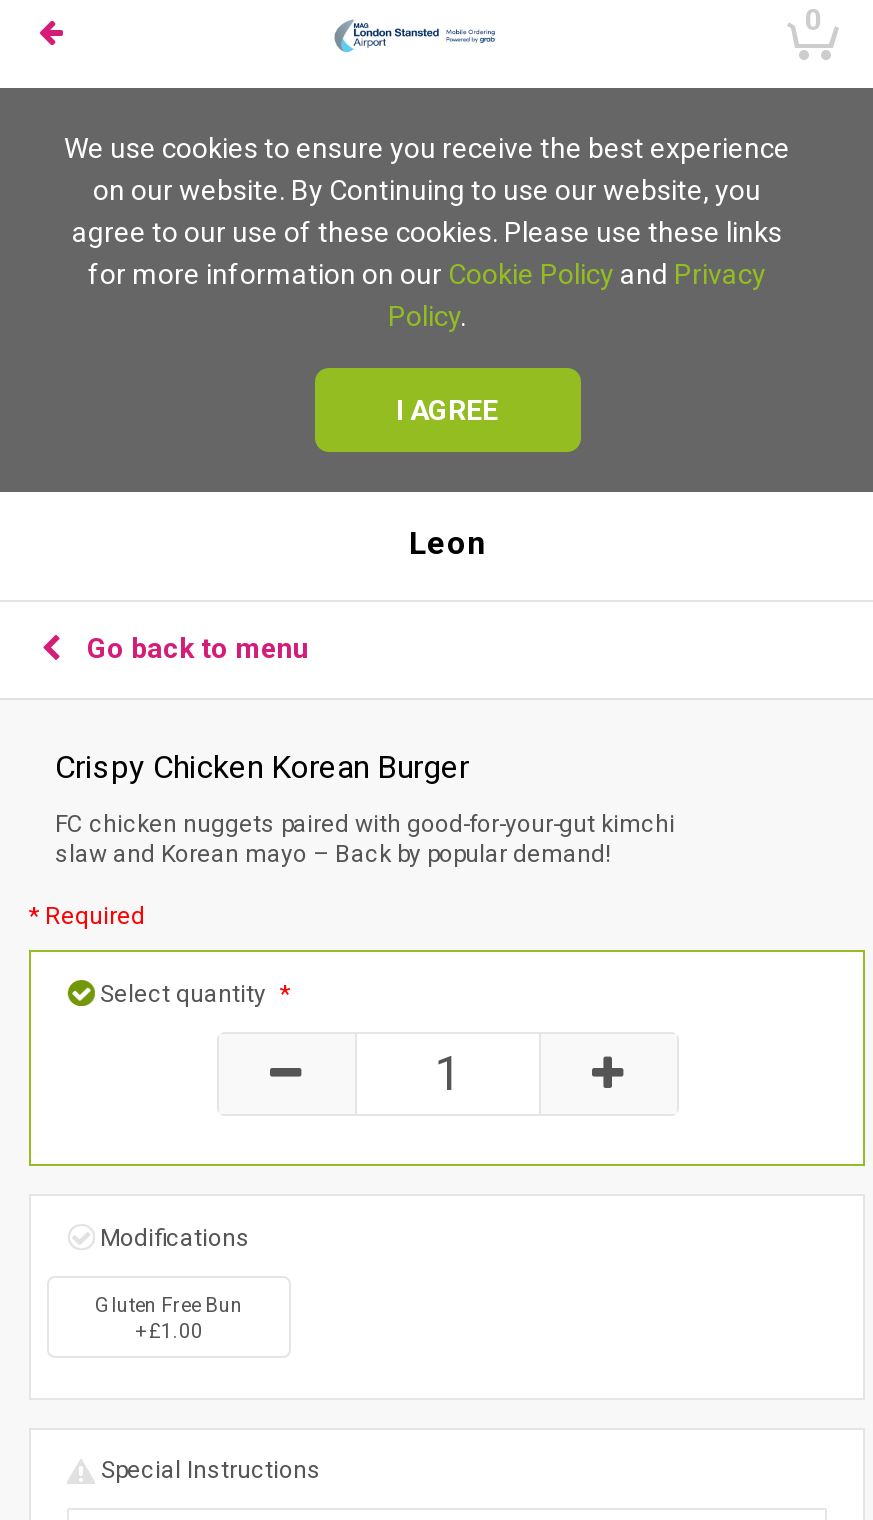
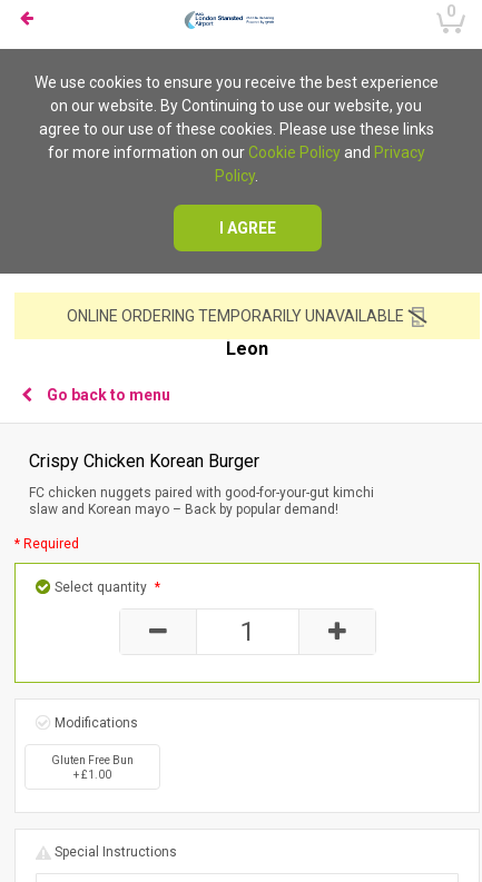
none -> [67,307,404,325] ONLINE ORDERING TEMPORARILY UNAVAILABLE

